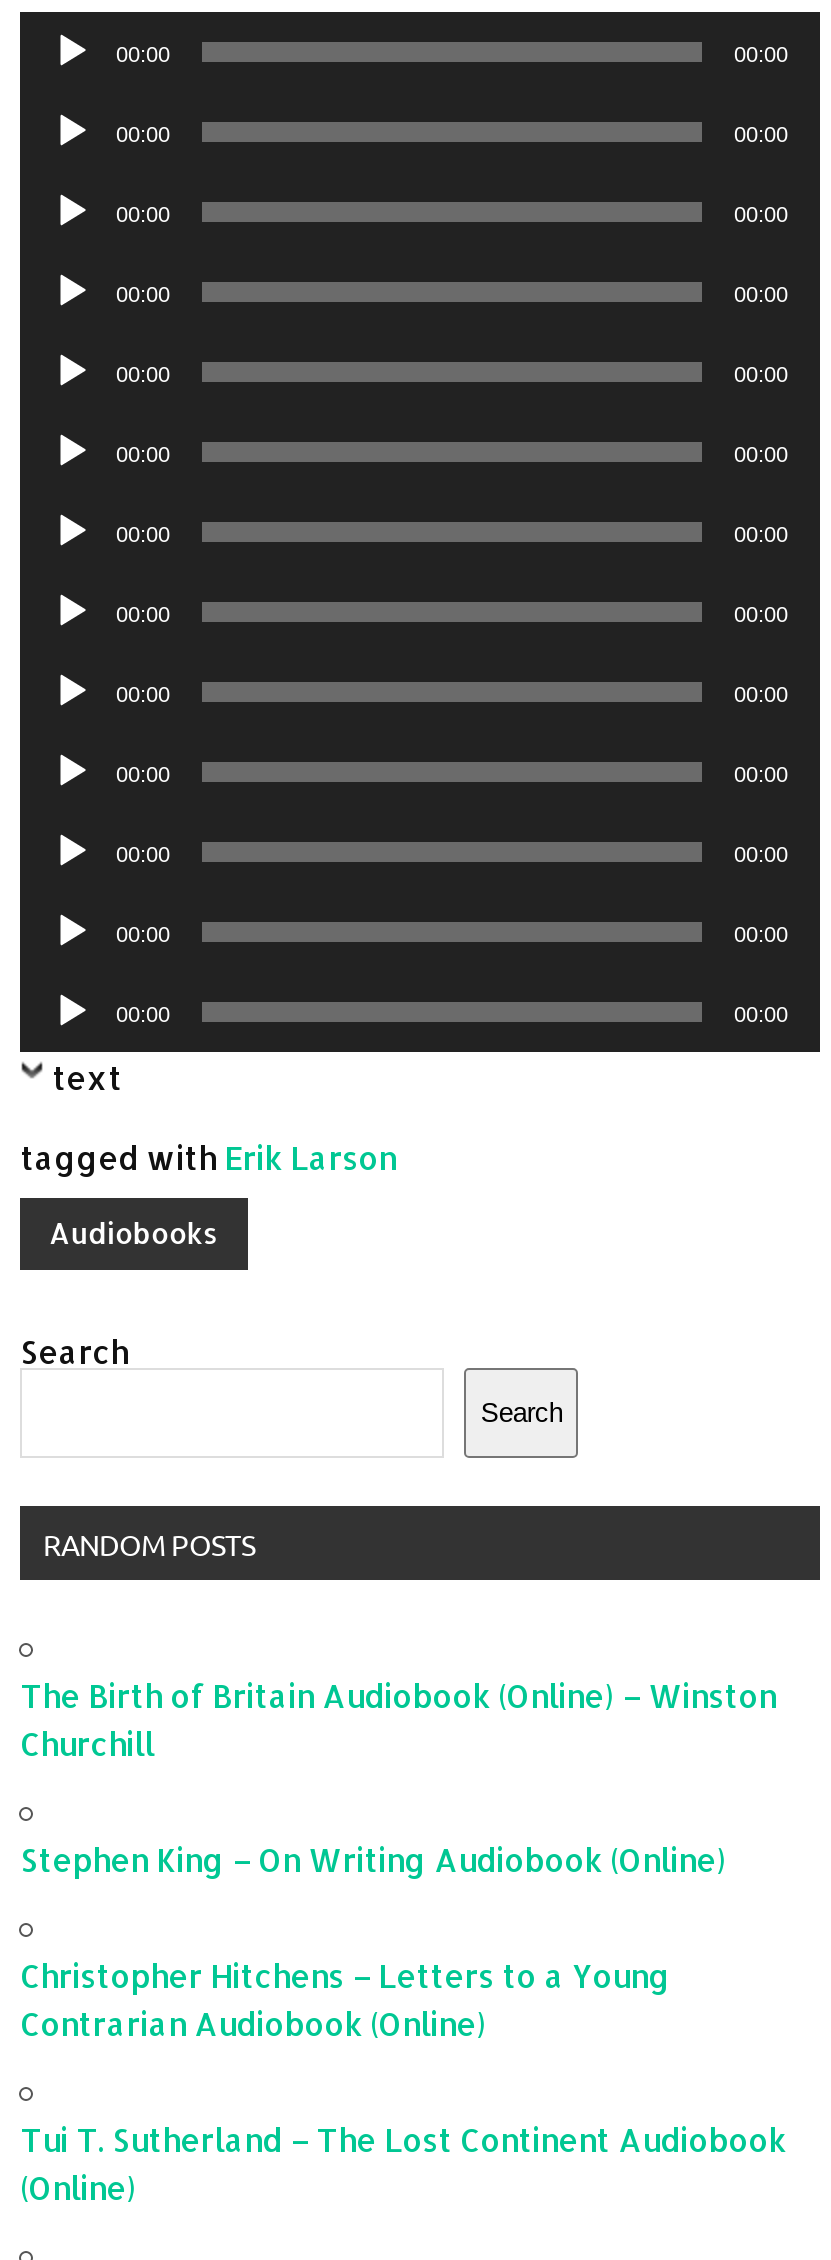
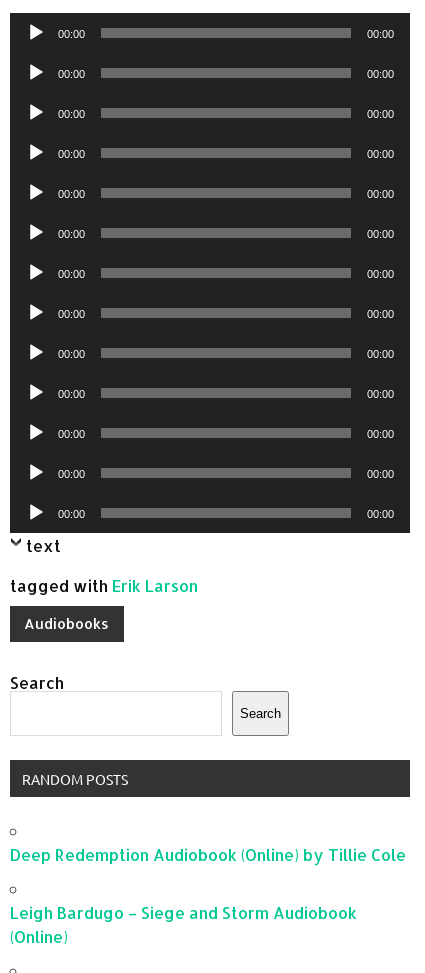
[20,1673,786,2159] The Birth of Britain Audiobook (Online) – Winston | Churchill | Stephen King – On Writing Audiobook (Online) | Christopher Hitchens – Letters to a Young | Contrarian Audiobook (Online) | Tui T. Sutherland – The Lost Continent Audiobook -> [10,844,406,923] Deep Redemption Audiobook (Online) by Tillie Cole | Leigh Bardugo – Siege and Storm Audiobook

